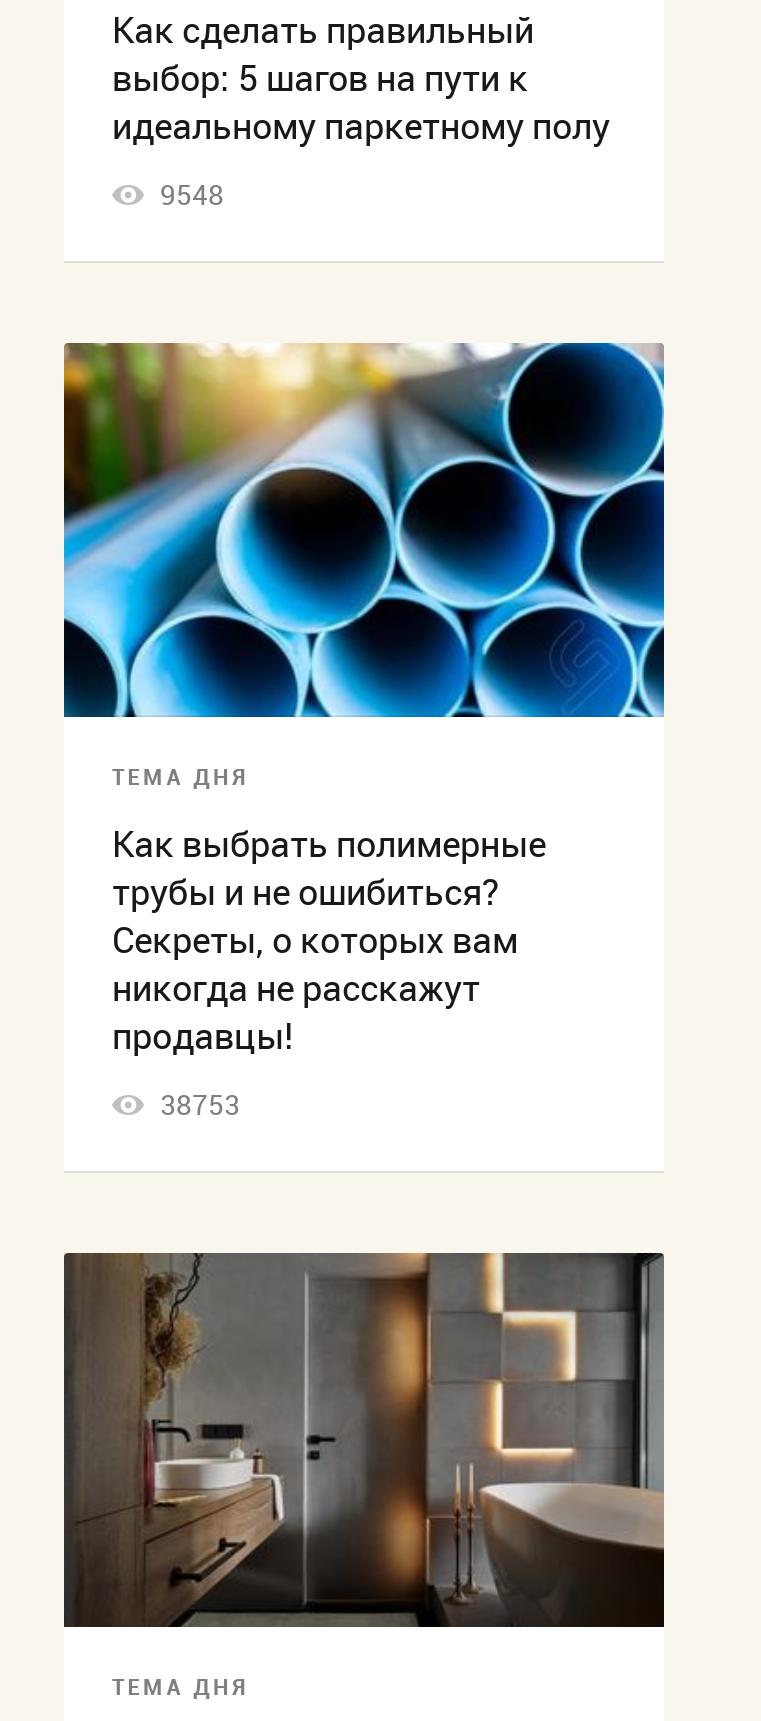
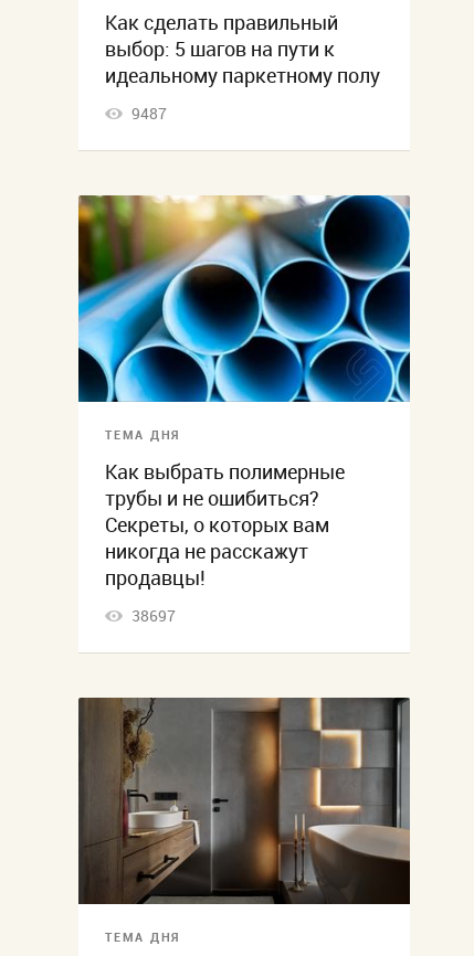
[160,179,224,211] 9548 -> [131,105,167,123] 9487
[160,1089,240,1121] 38753 -> [131,607,176,625] 38697

